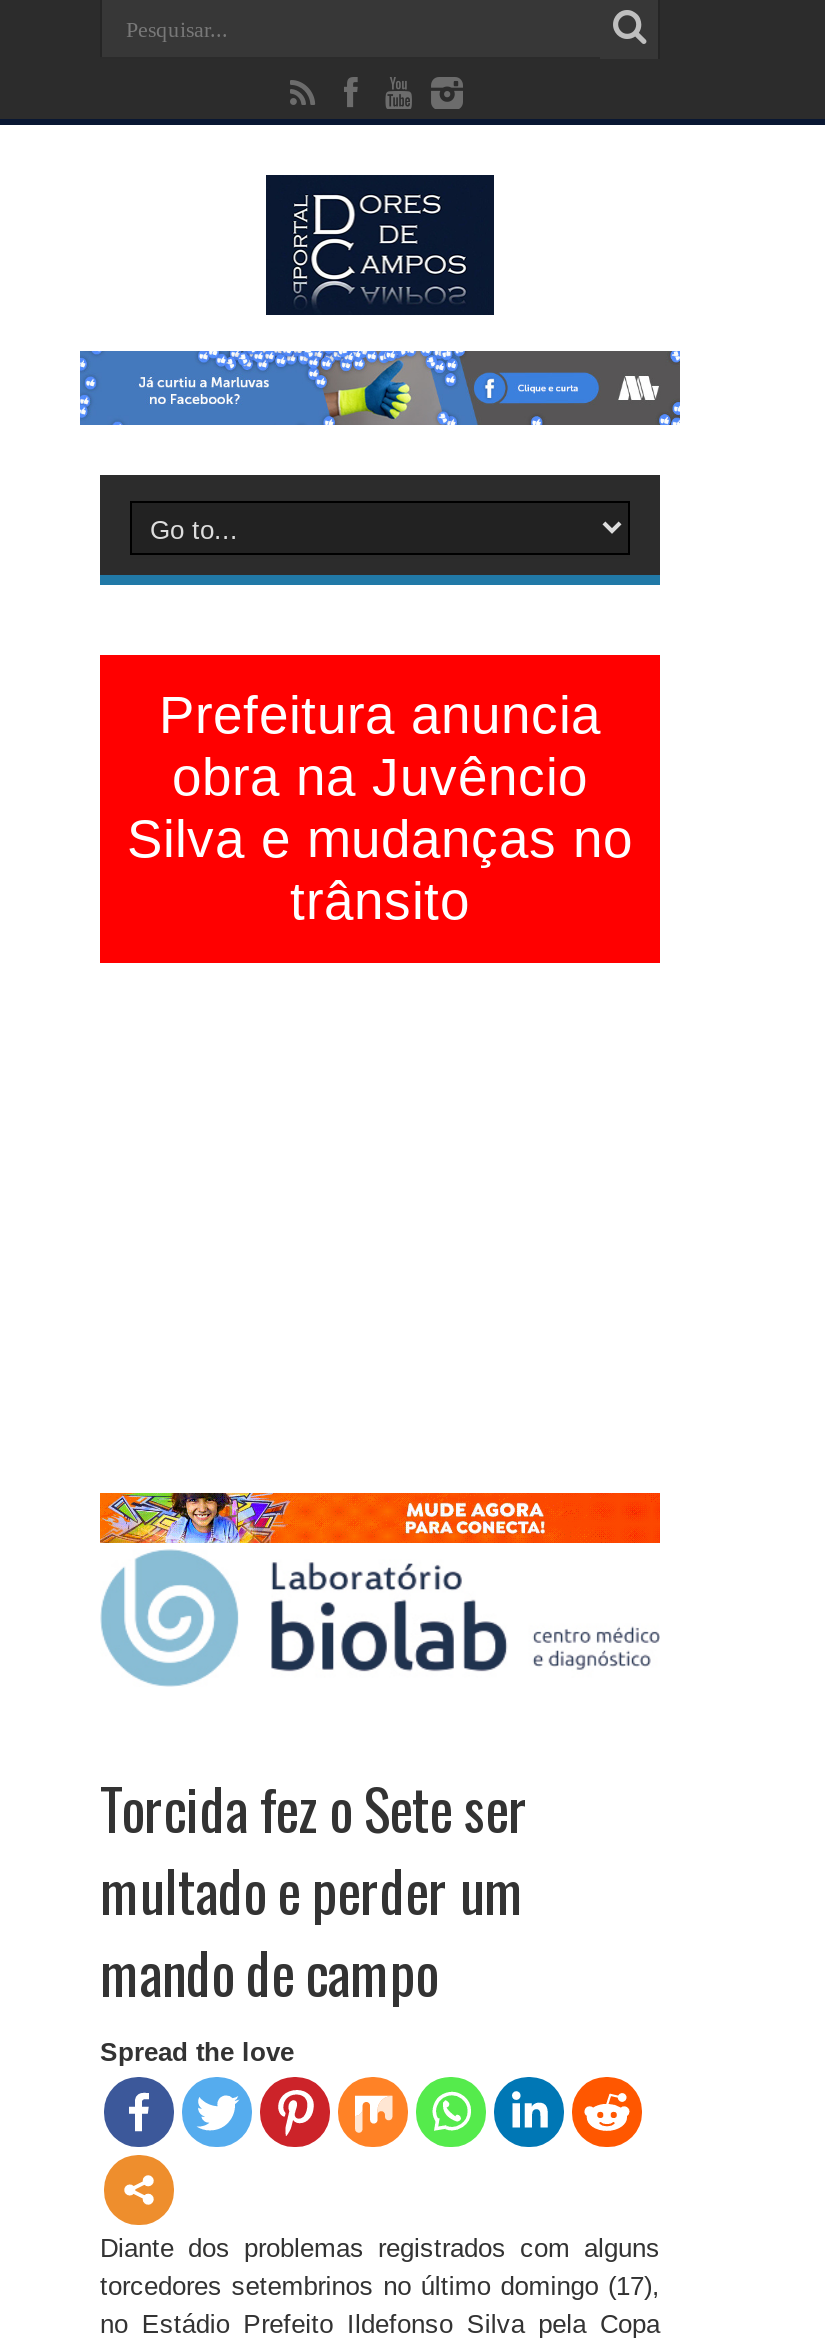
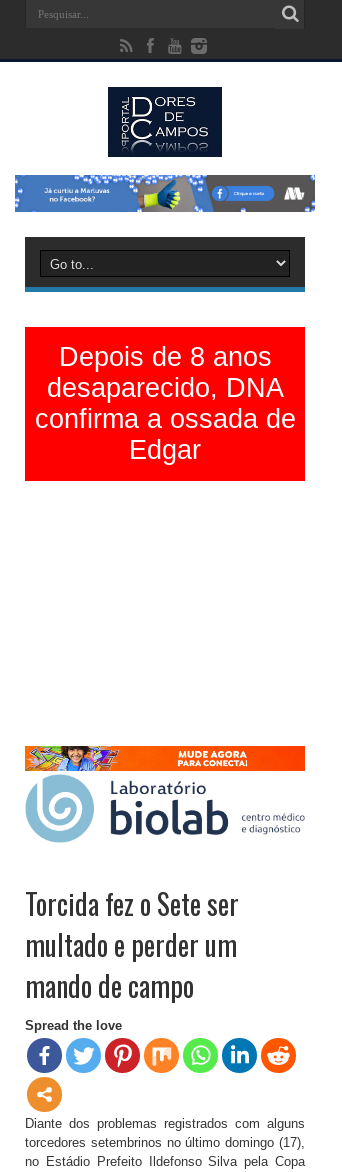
[127,686,633,932] Prefeitura anuncia | obra na Juvêncio | Silva e mudanças no | trânsito -> [34,342,295,465] Depois de 8 anos | desaparecido, DNA | confirma a ossada de | Edgar

